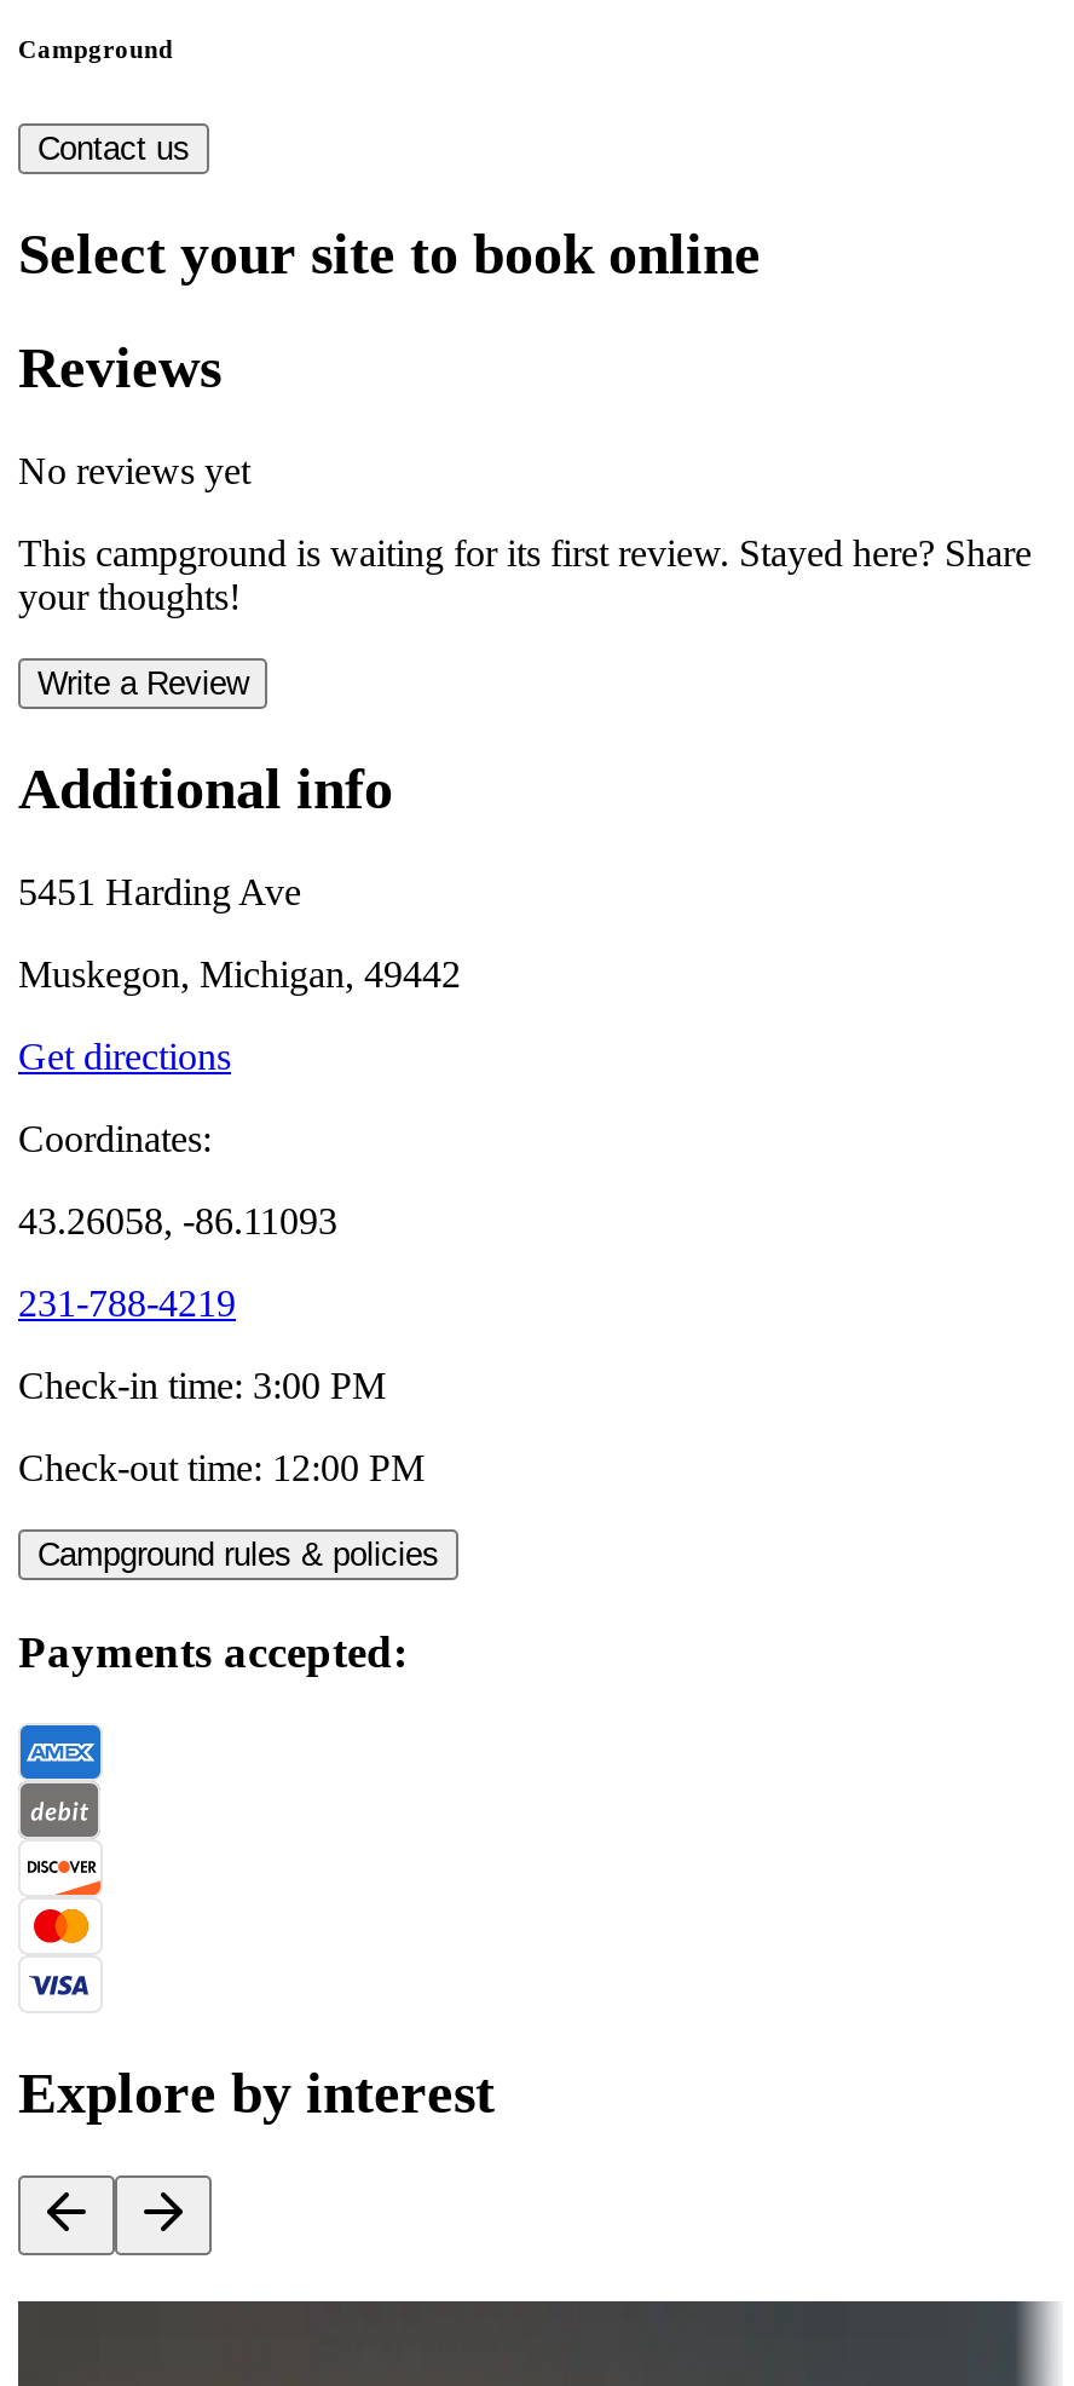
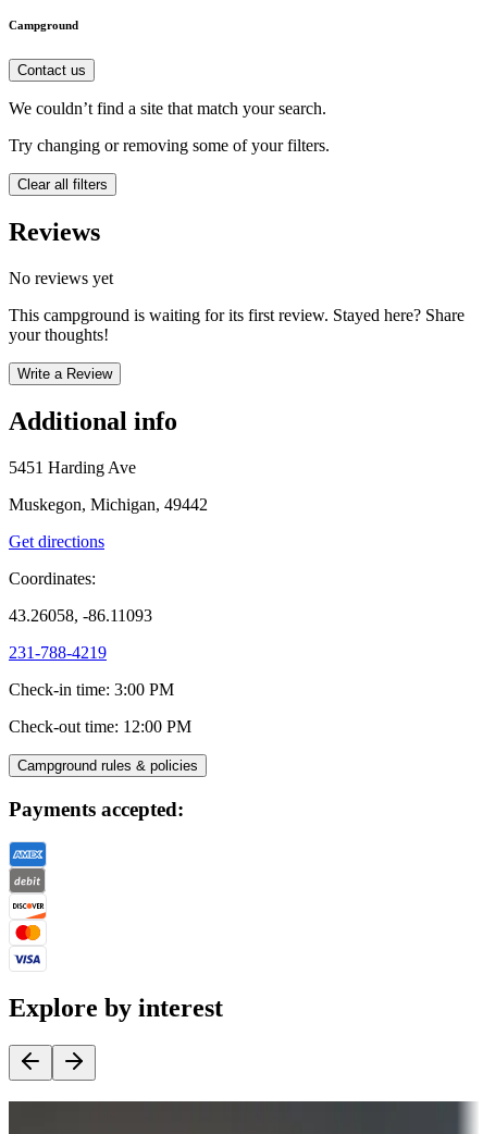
[18,223,761,286] Select your site to book online -> [9,99,330,193] We couldn’t find a site that match your search. | Try changing or removing some of your filters. | Clear all filters

